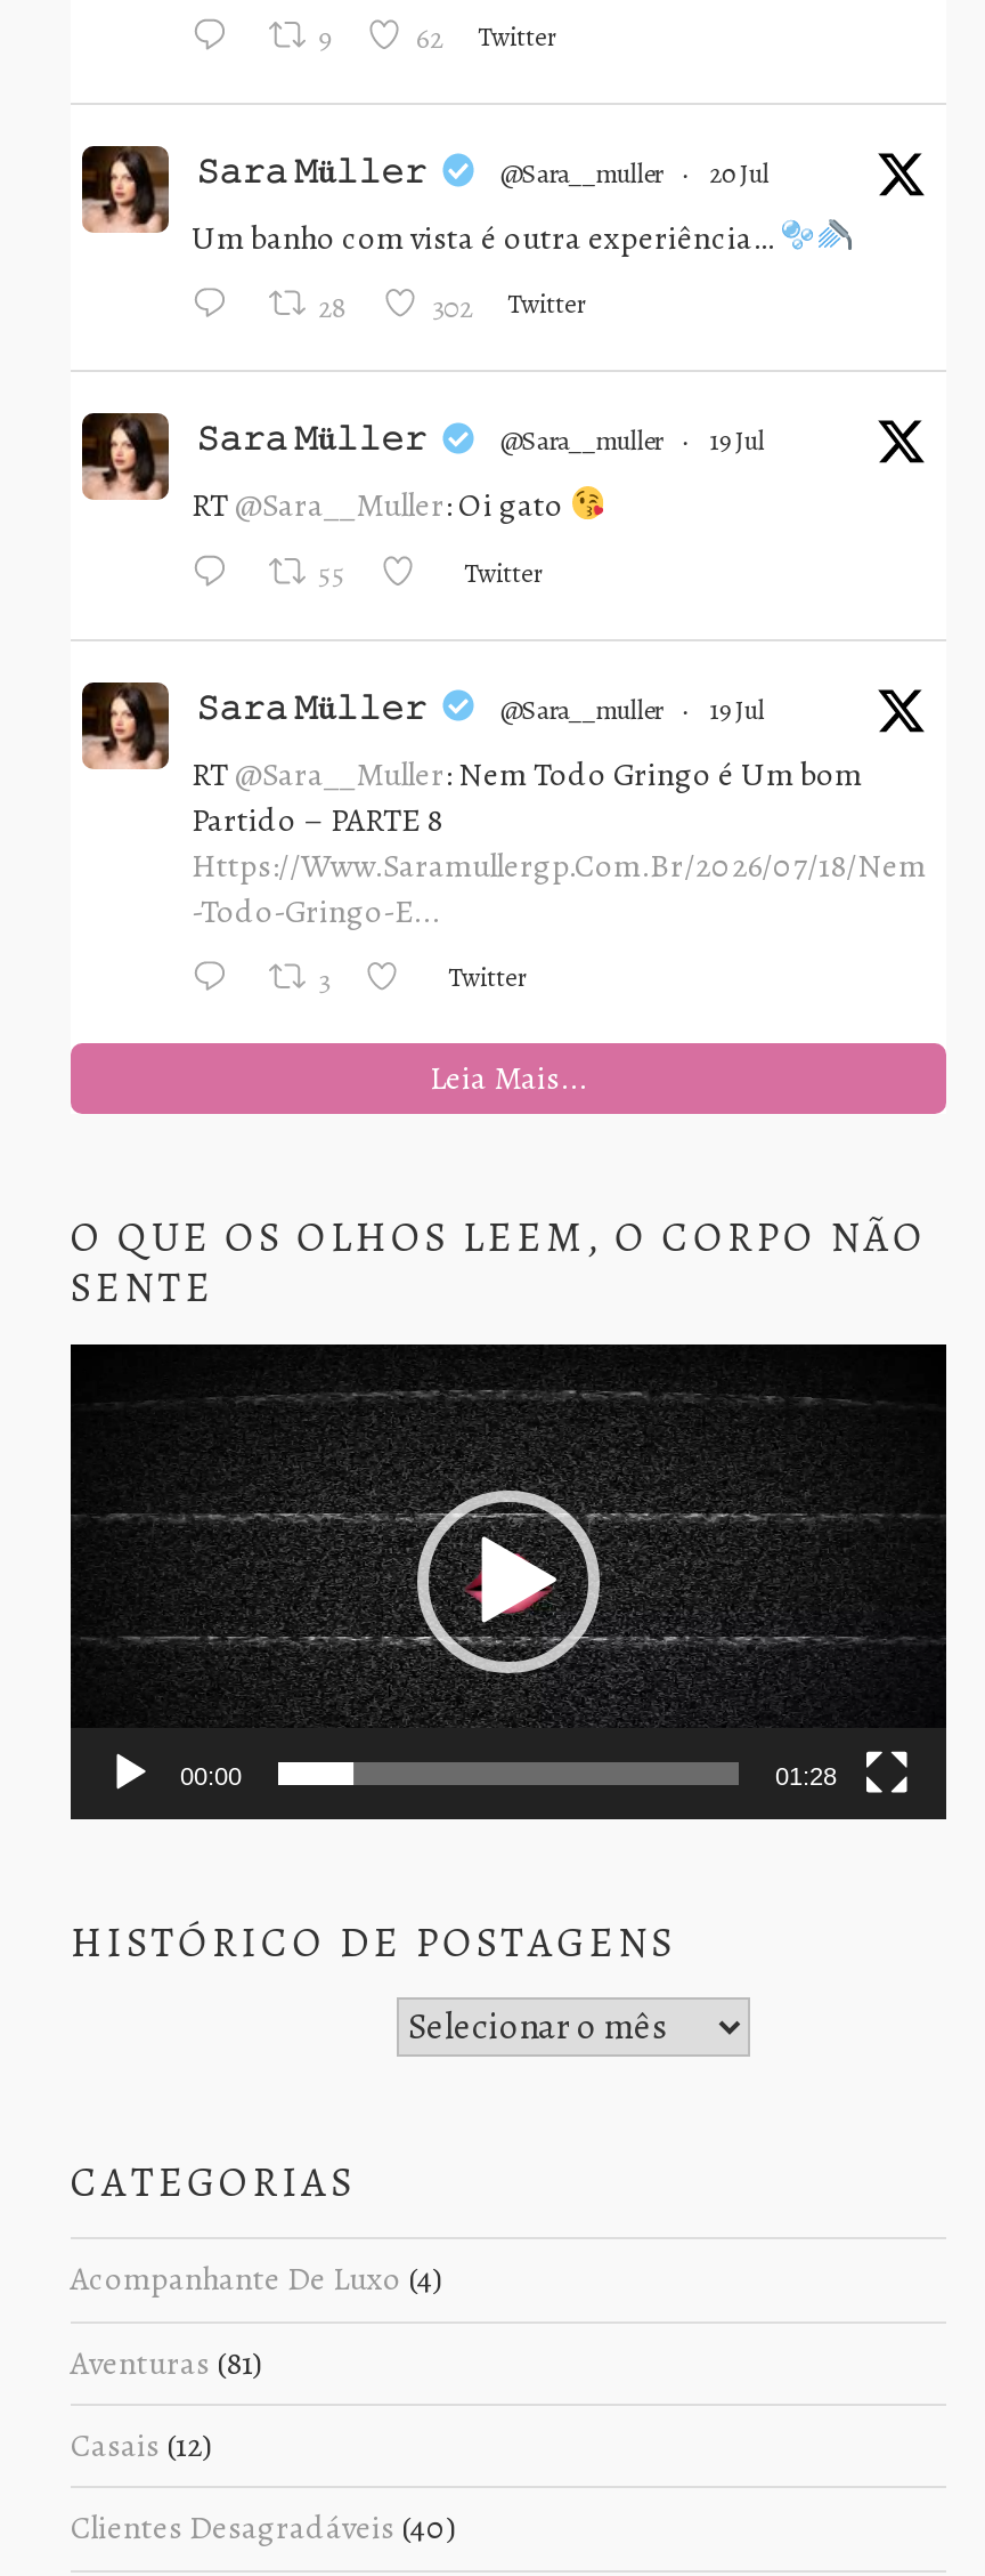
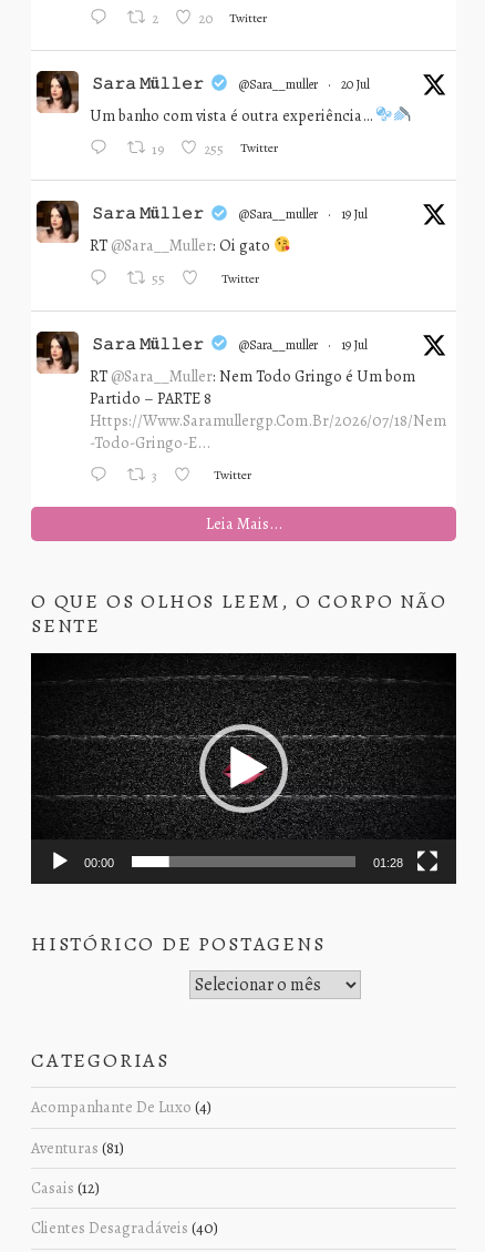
[319,19,332,58] 9 -> [151,9,158,28] 2
[416,18,555,58] 62 Twitter -> [199,9,267,28] 20 Twitter
[319,287,348,326] 28 -> [151,140,164,158] 19
[432,286,585,326] 302 Twitter -> [204,139,278,158] 255 Twitter

